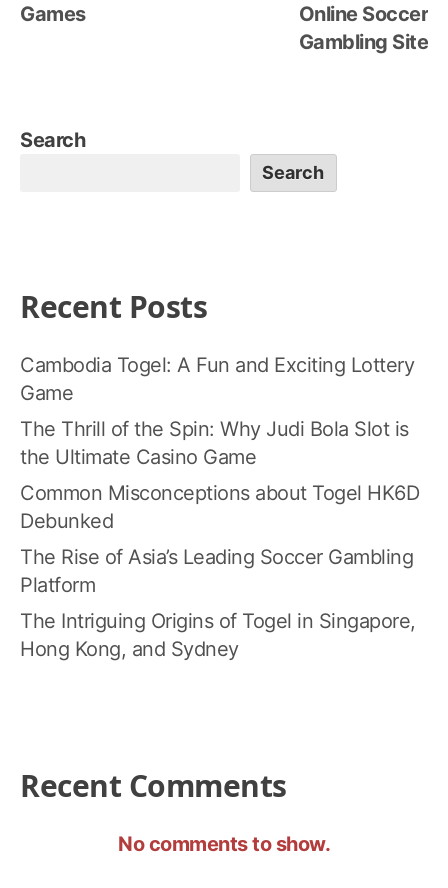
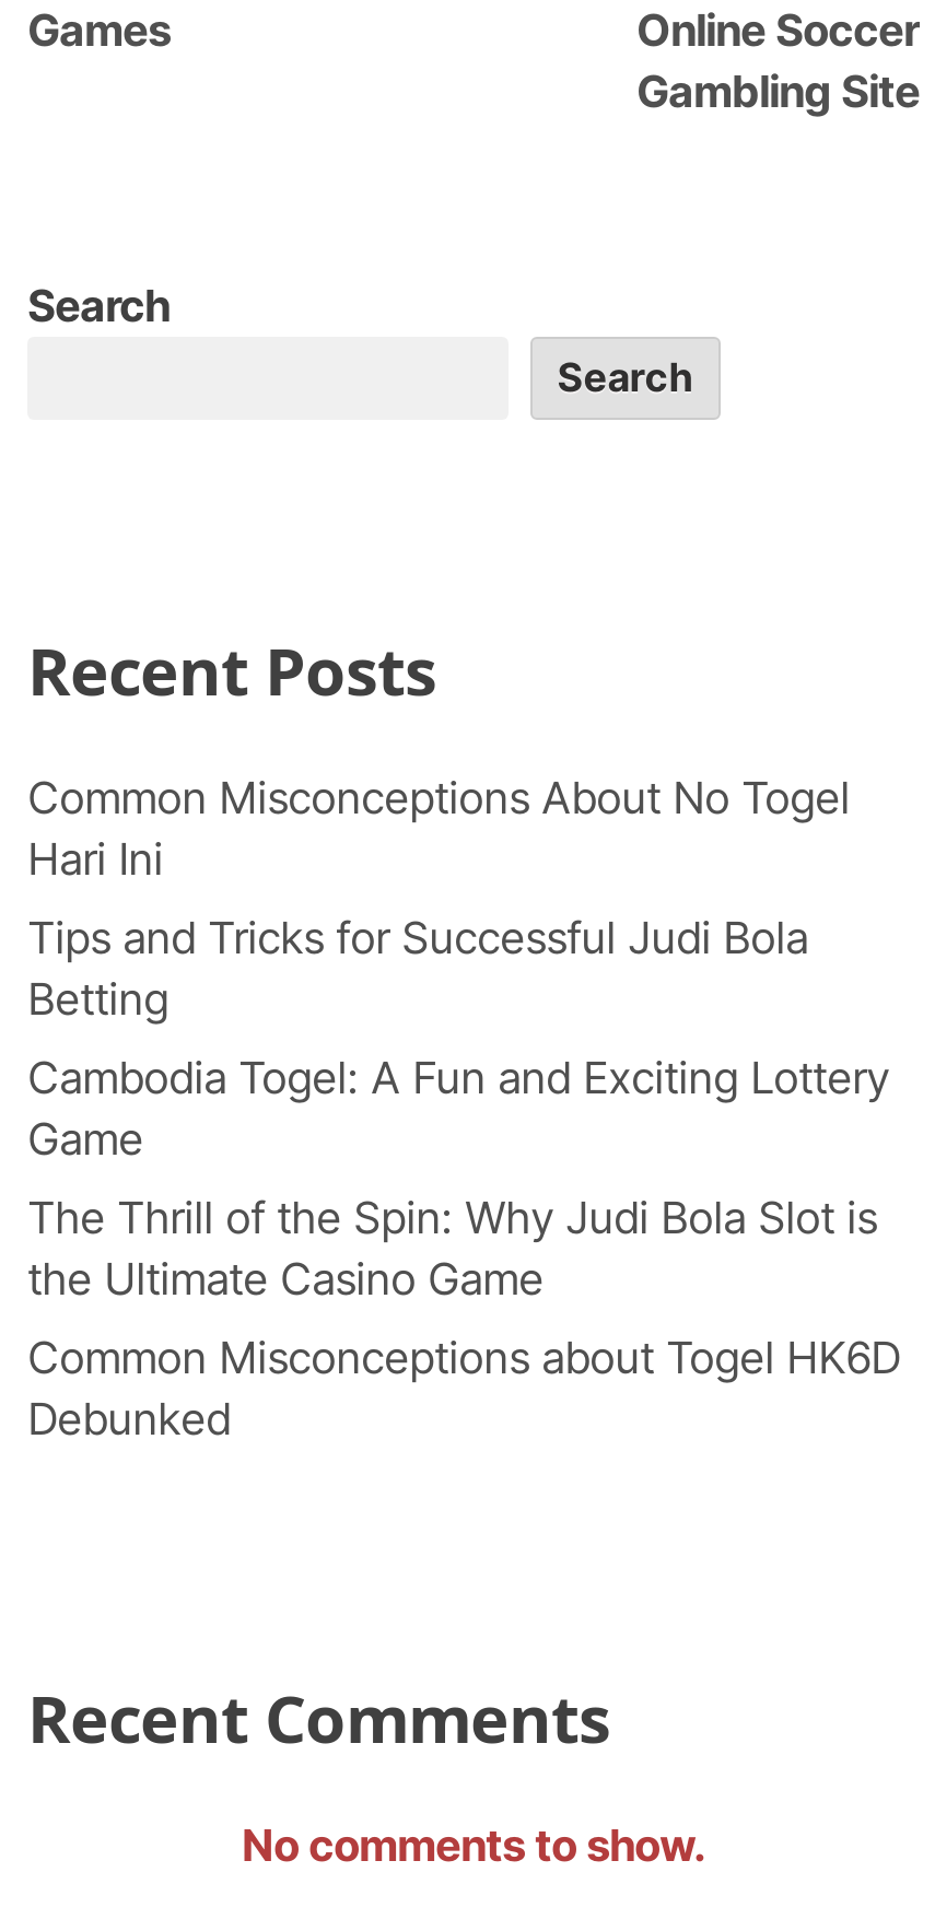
none -> [27,772,850,1026] Common Misconceptions About No Togel | Hari Ini | Tips and Tricks for Successful Judi Bola | Betting
moved [20,353,419,533] -> [27,1052,900,1446]: Cambodia Togel: A Fun and Exciting Lottery | Game | The Thrill of the Spin: Why Judi Bola Slot is | the Ultimate Casino Game | Common Misconceptions about Togel HK6D | Debunked
[20,545,415,661] The Rise of Asia’s Leading Soccer Gambling | Platform | The Intriguing Origins of Togel in Singapore, | Hong Kong, and Sydney -> none

